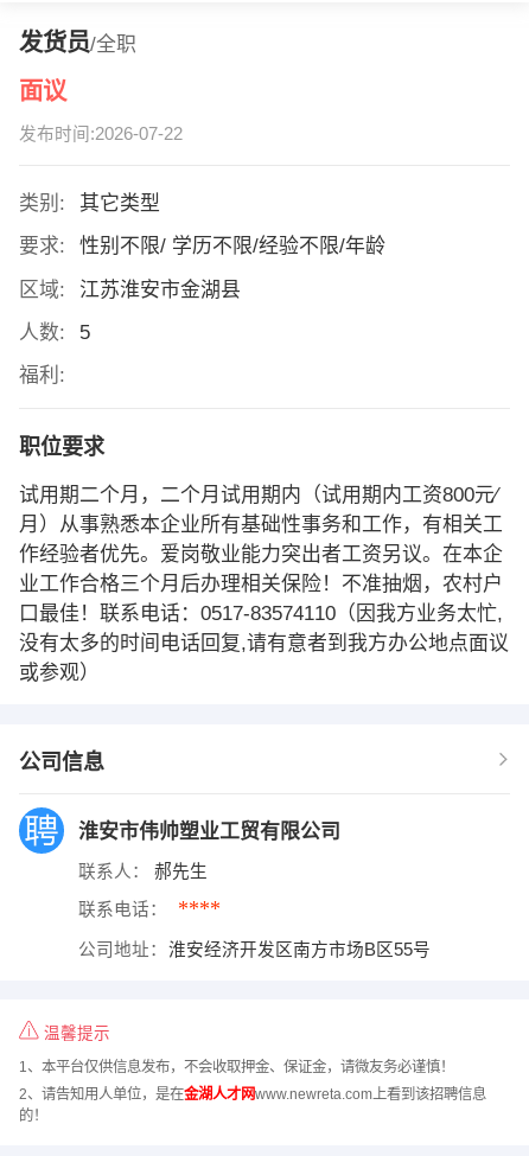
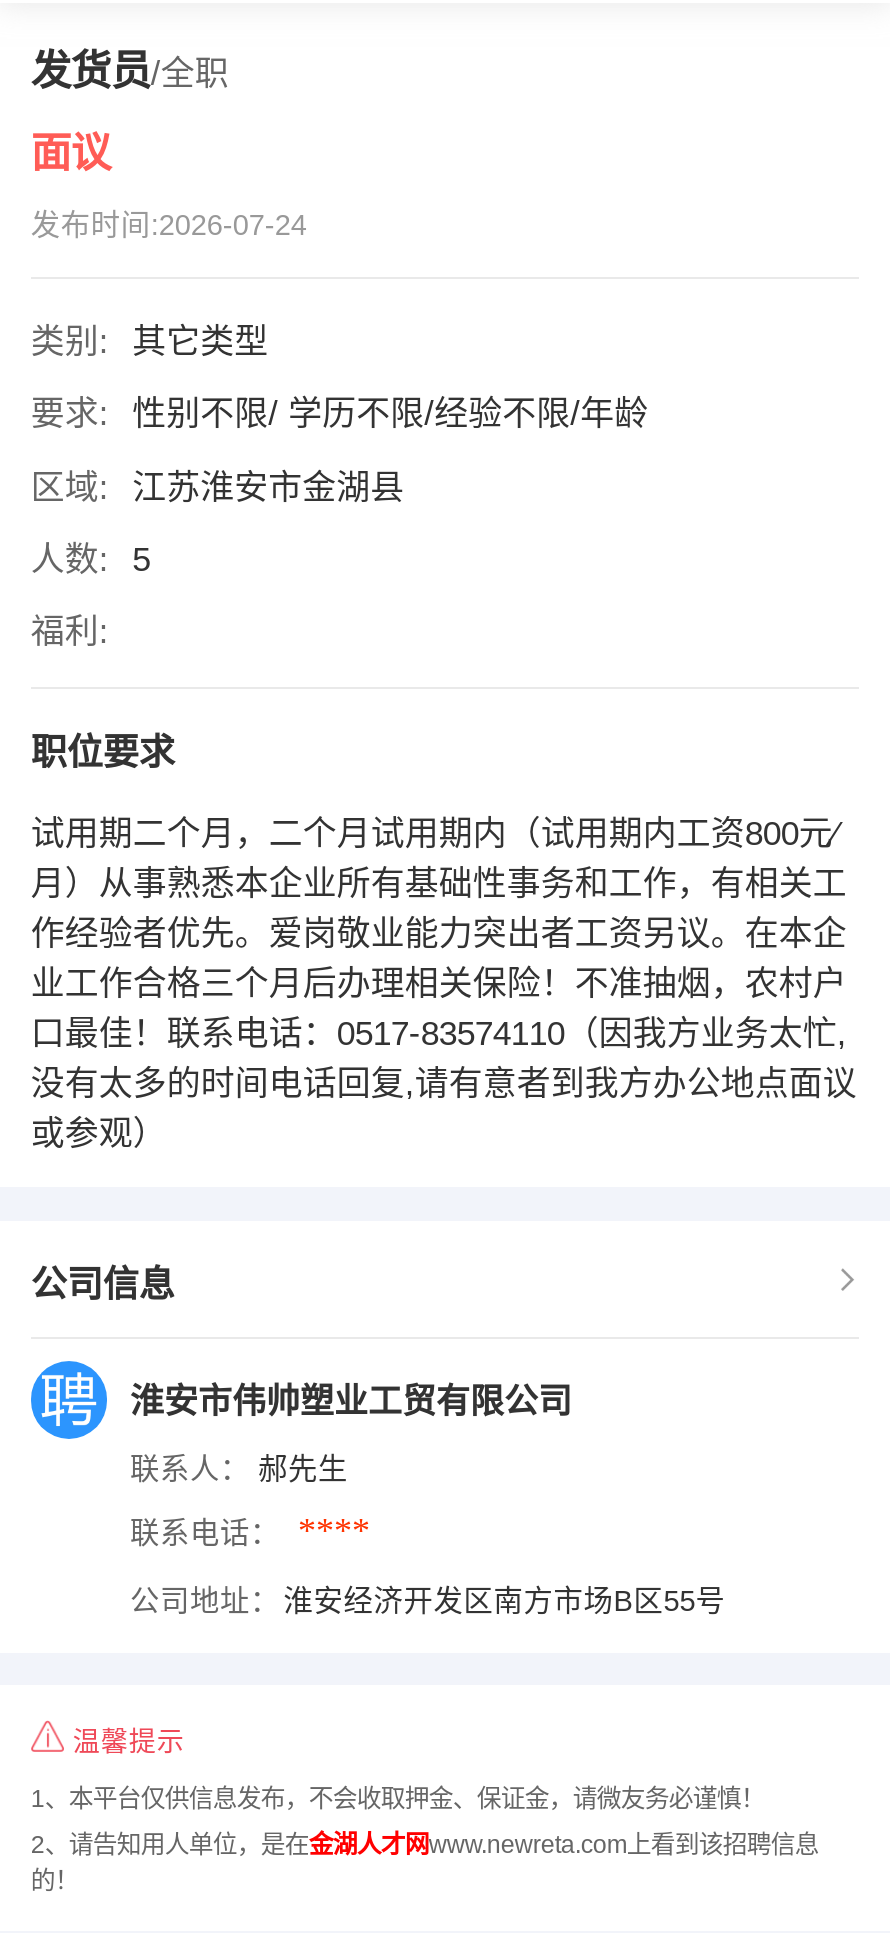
[19,125,183,144] 发布时间:2026-07-22 -> [31,209,307,241] 发布时间:2026-07-24

